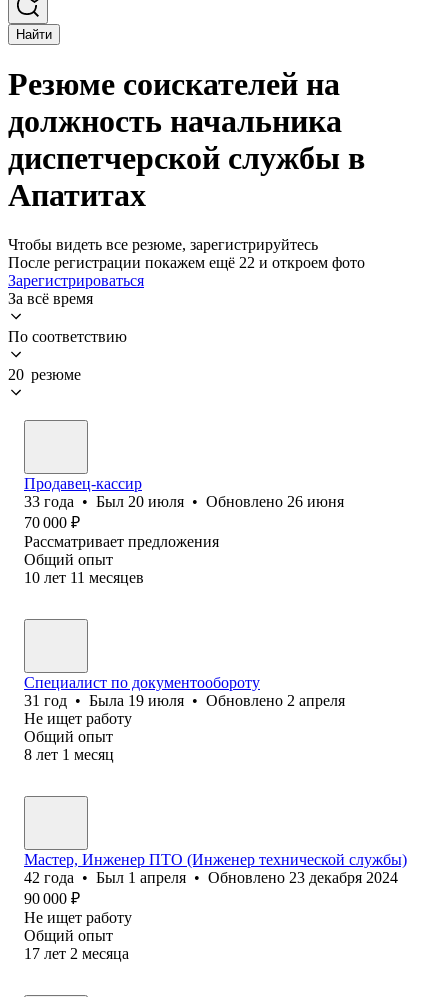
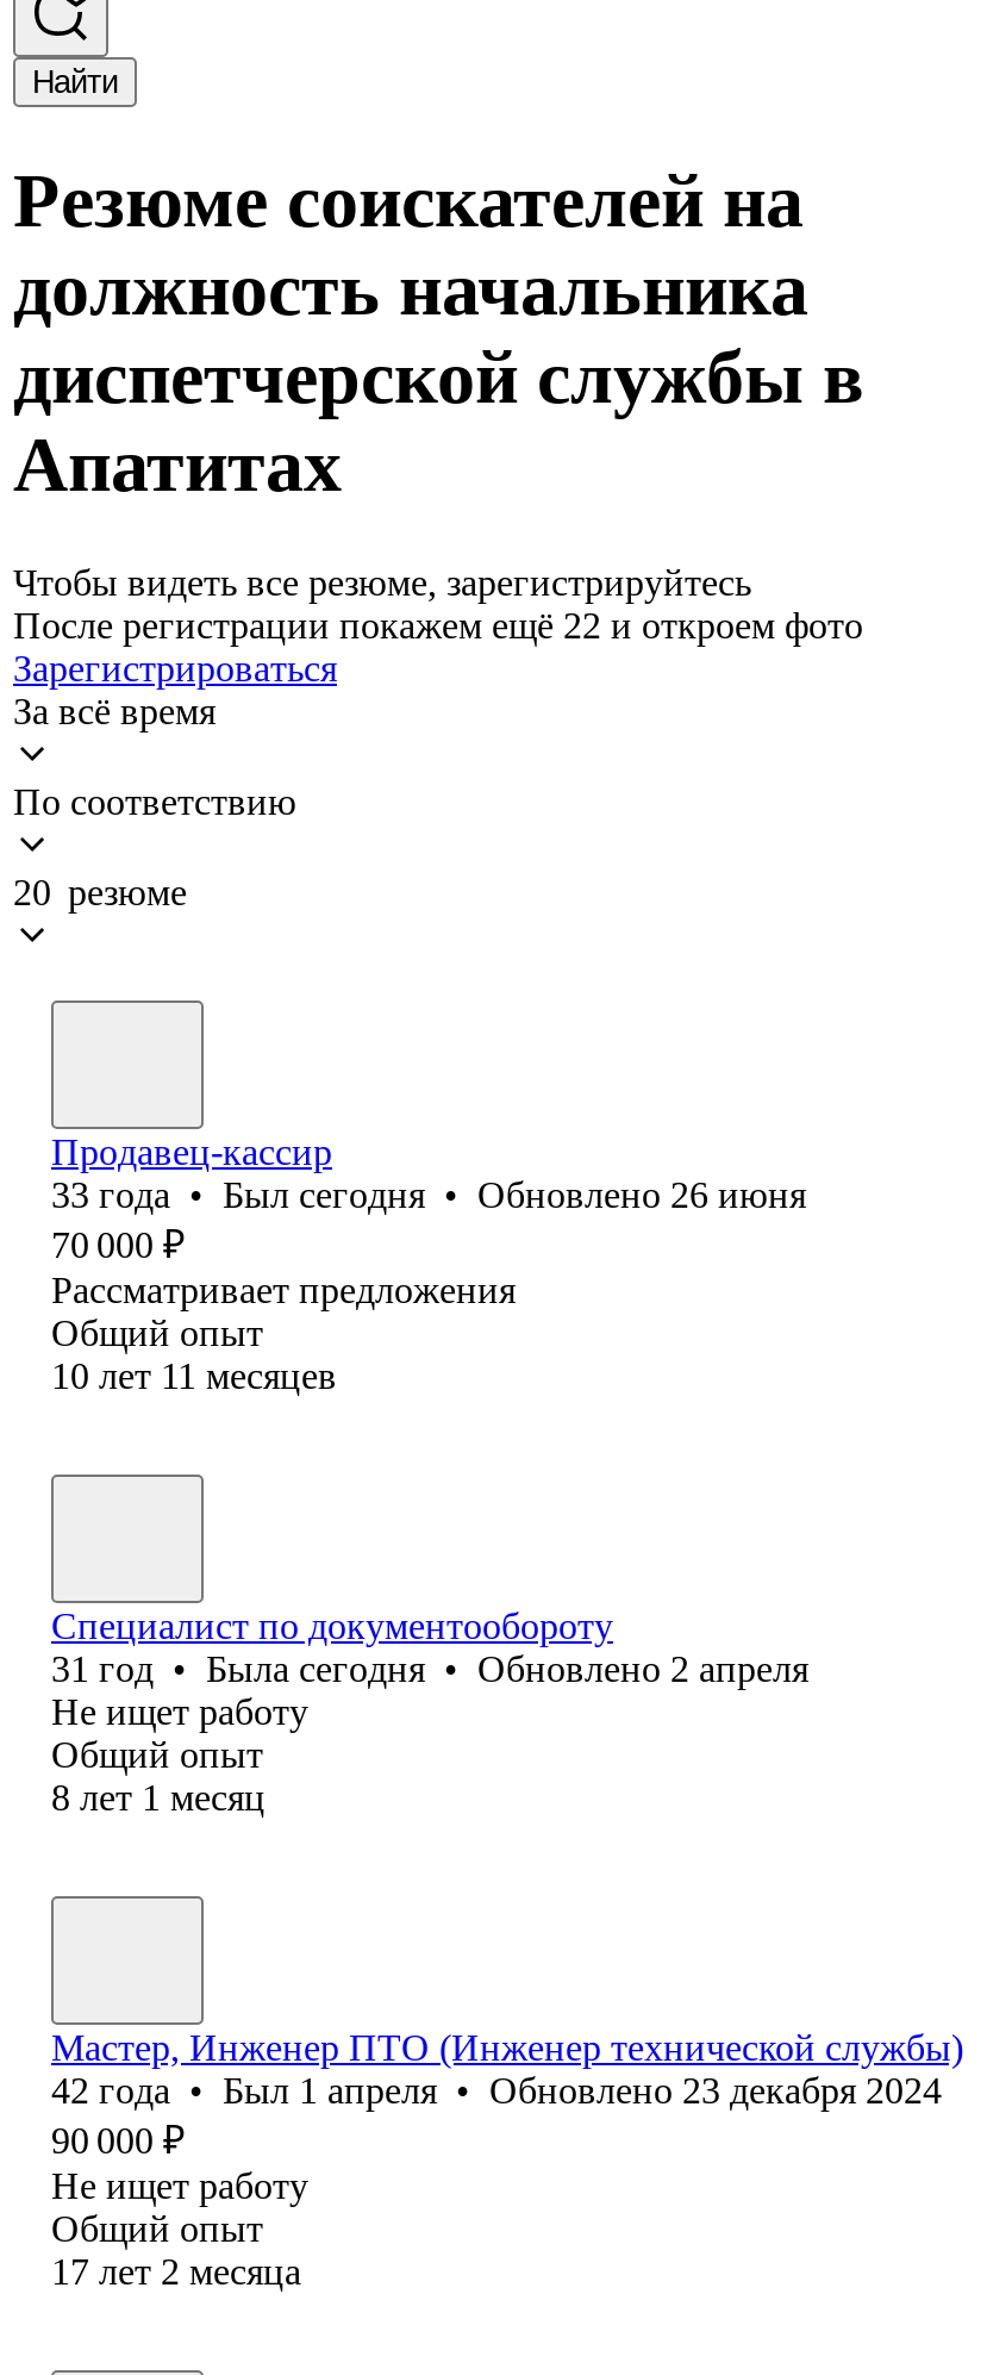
[24,493,344,510] 33 года • Был 20 июля • Обновлено 26 июня -> [51,1174,806,1215] 33 года • Был сегодня • Обновлено 26 июня
[24,692,345,709] 31 год • Была 19 июля • Обновлено 2 апреля -> [51,1648,808,1689] 31 год • Была сегодня • Обновлено 2 апреля

